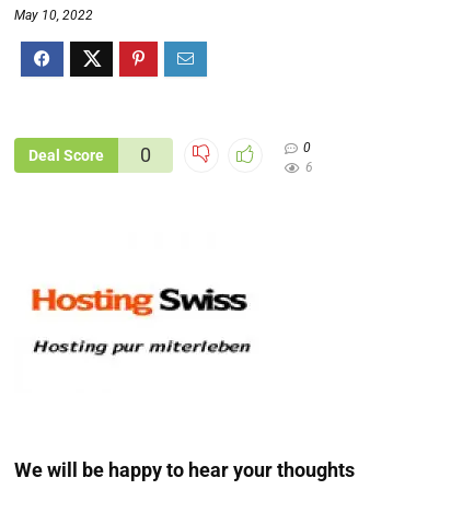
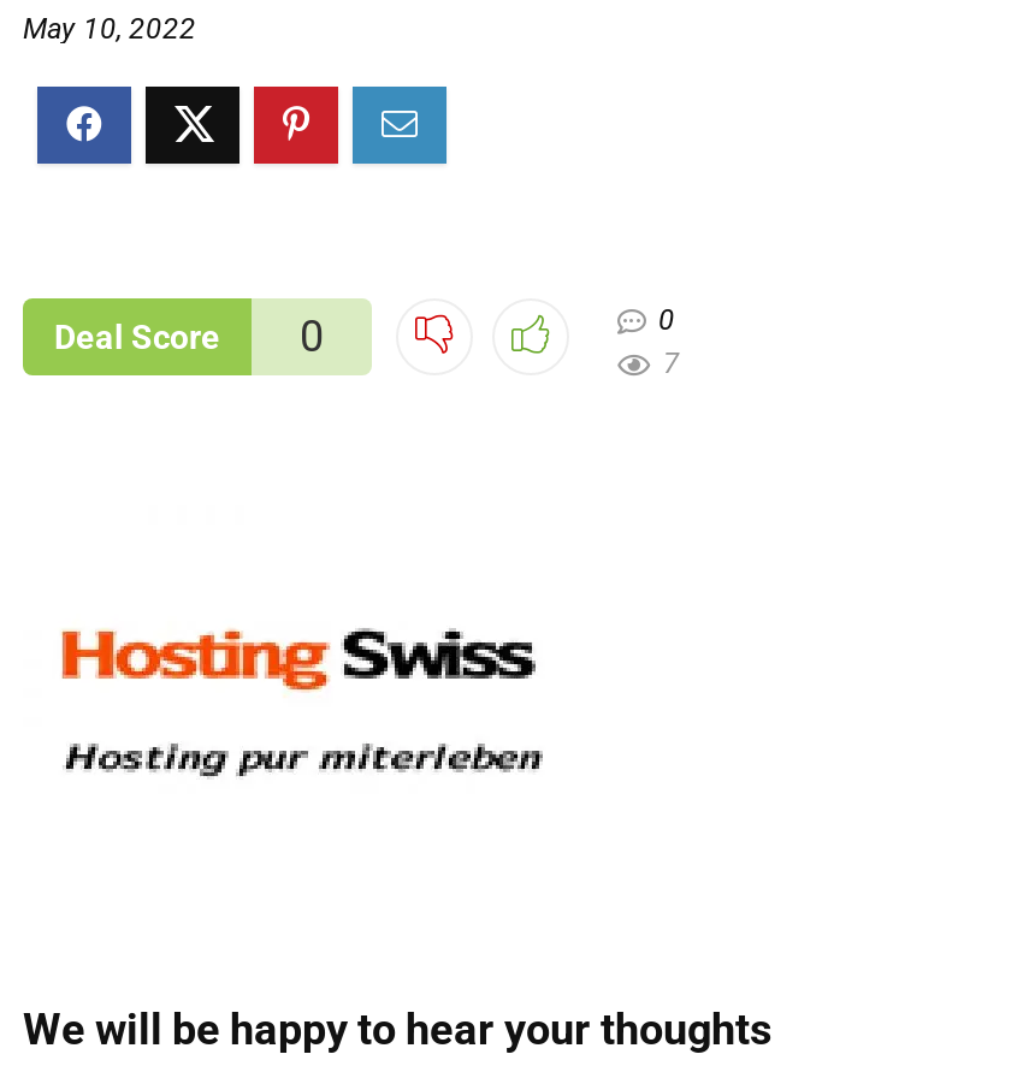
[305,160,313,175] 6 -> [663,347,680,380] 7

